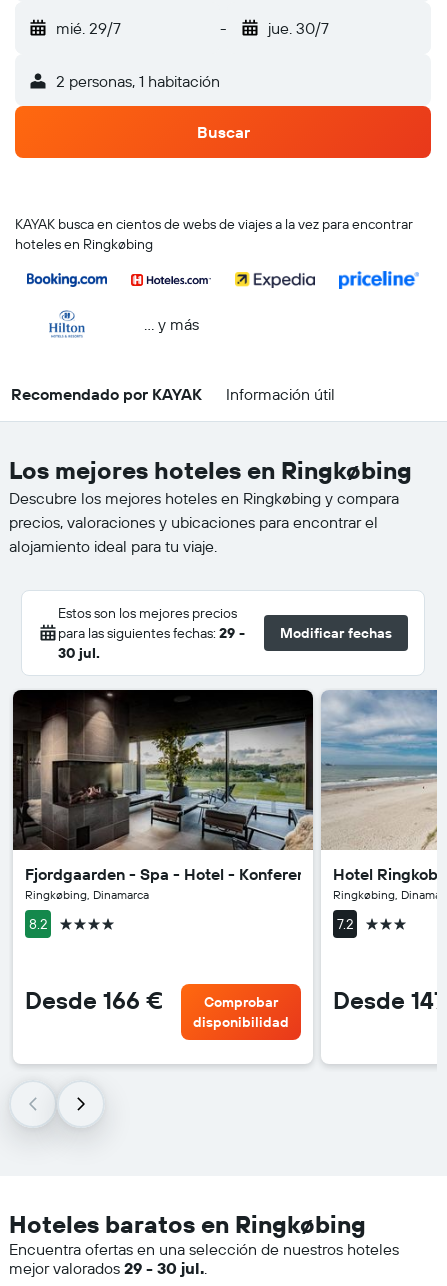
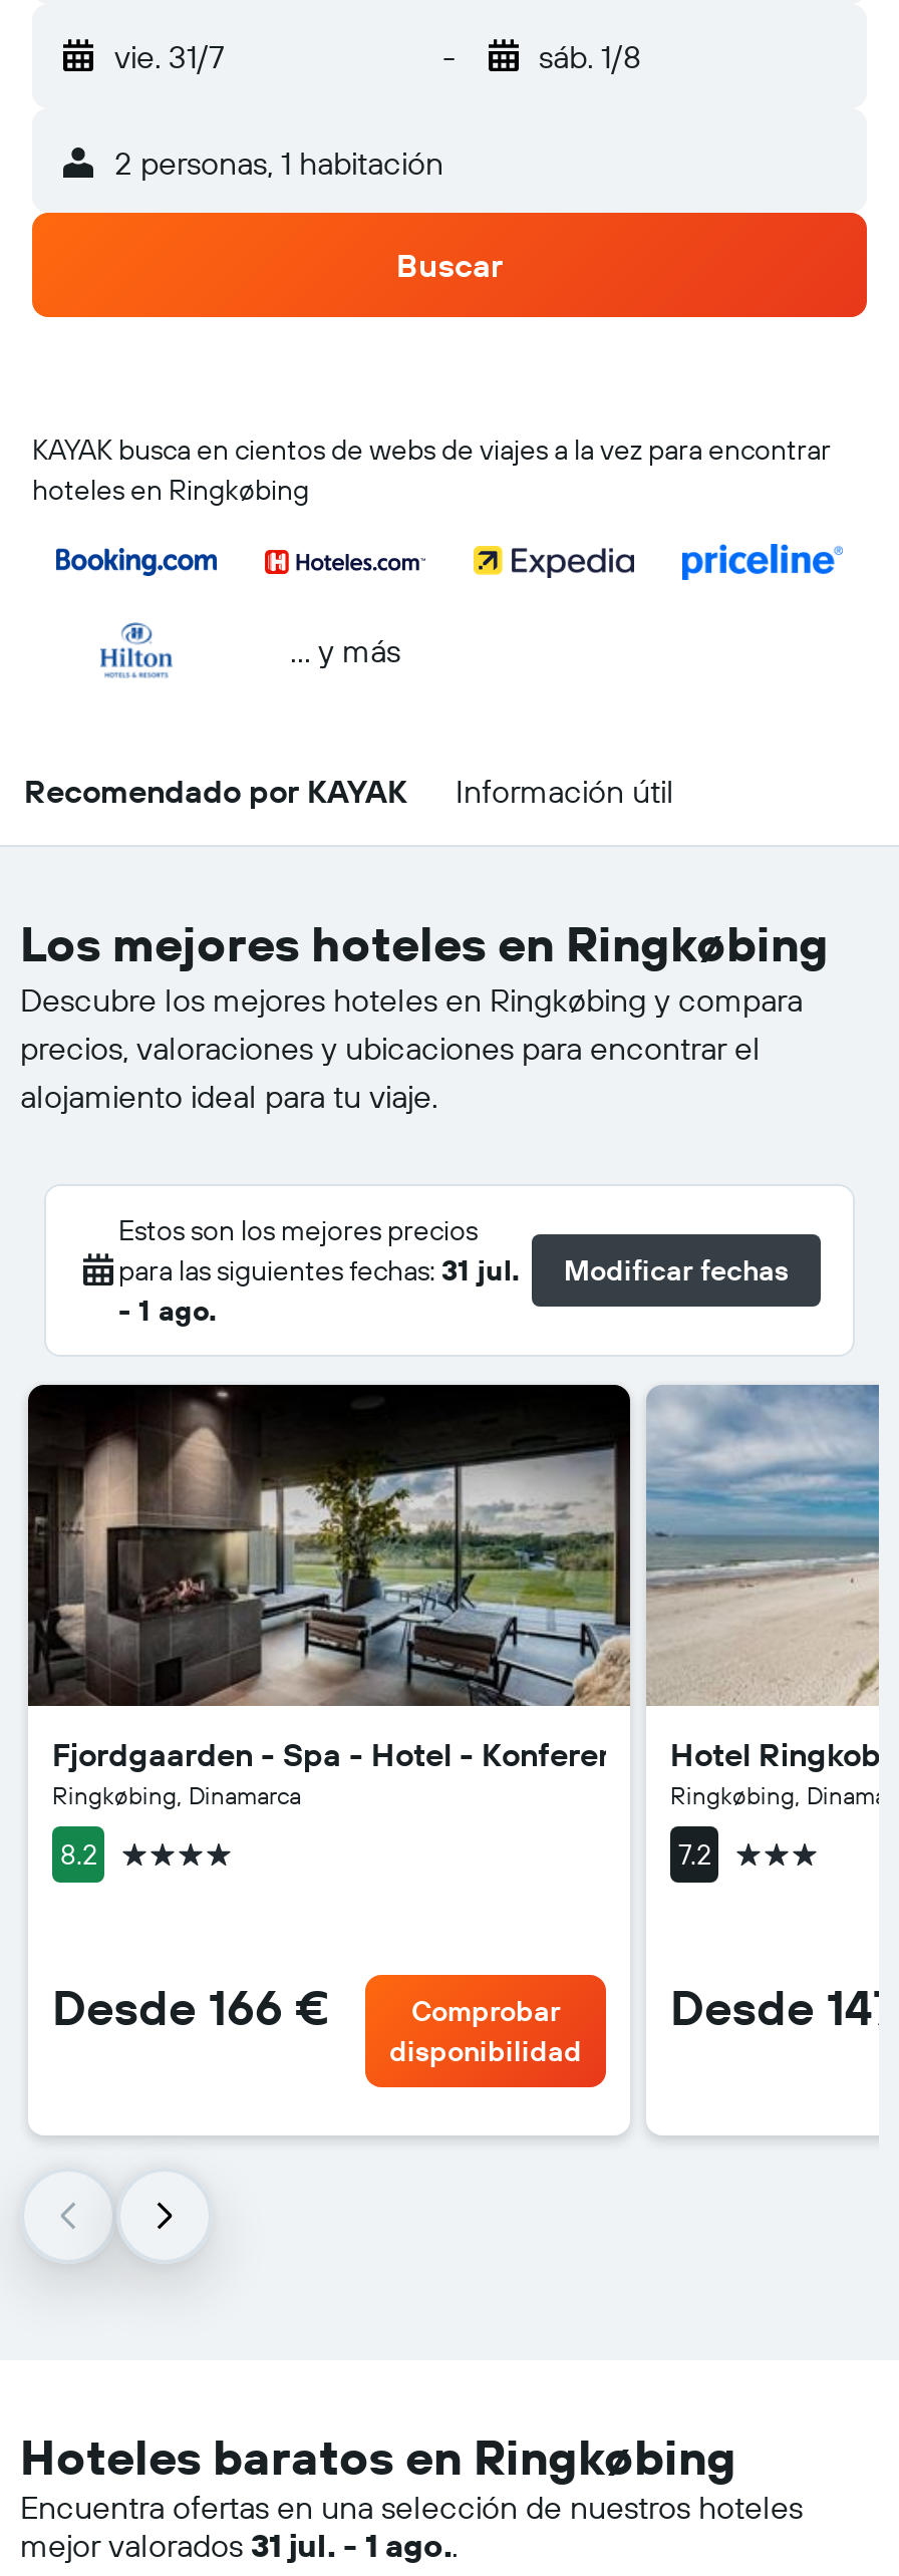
[56,18,121,38] mié. 29/7 -> [114,36,225,76] vie. 31/7
[267,18,328,38] jue. 30/7 -> [539,36,641,76] sáb. 1/8
[58,624,245,662] para las siguientes fechas: 29 - | 30 jul. -> [118,1252,520,1329] para las siguientes fechas: 31 jul. | - 1 ago.
[9,1258,207,1278] mejor valorados 29 - 30 jul.. -> [20,2525,458,2565] mejor valorados 31 jul. - 1 ago..

